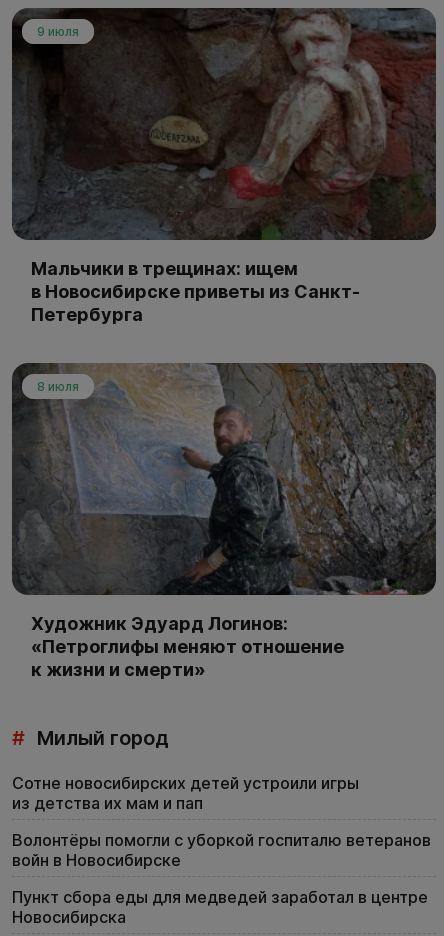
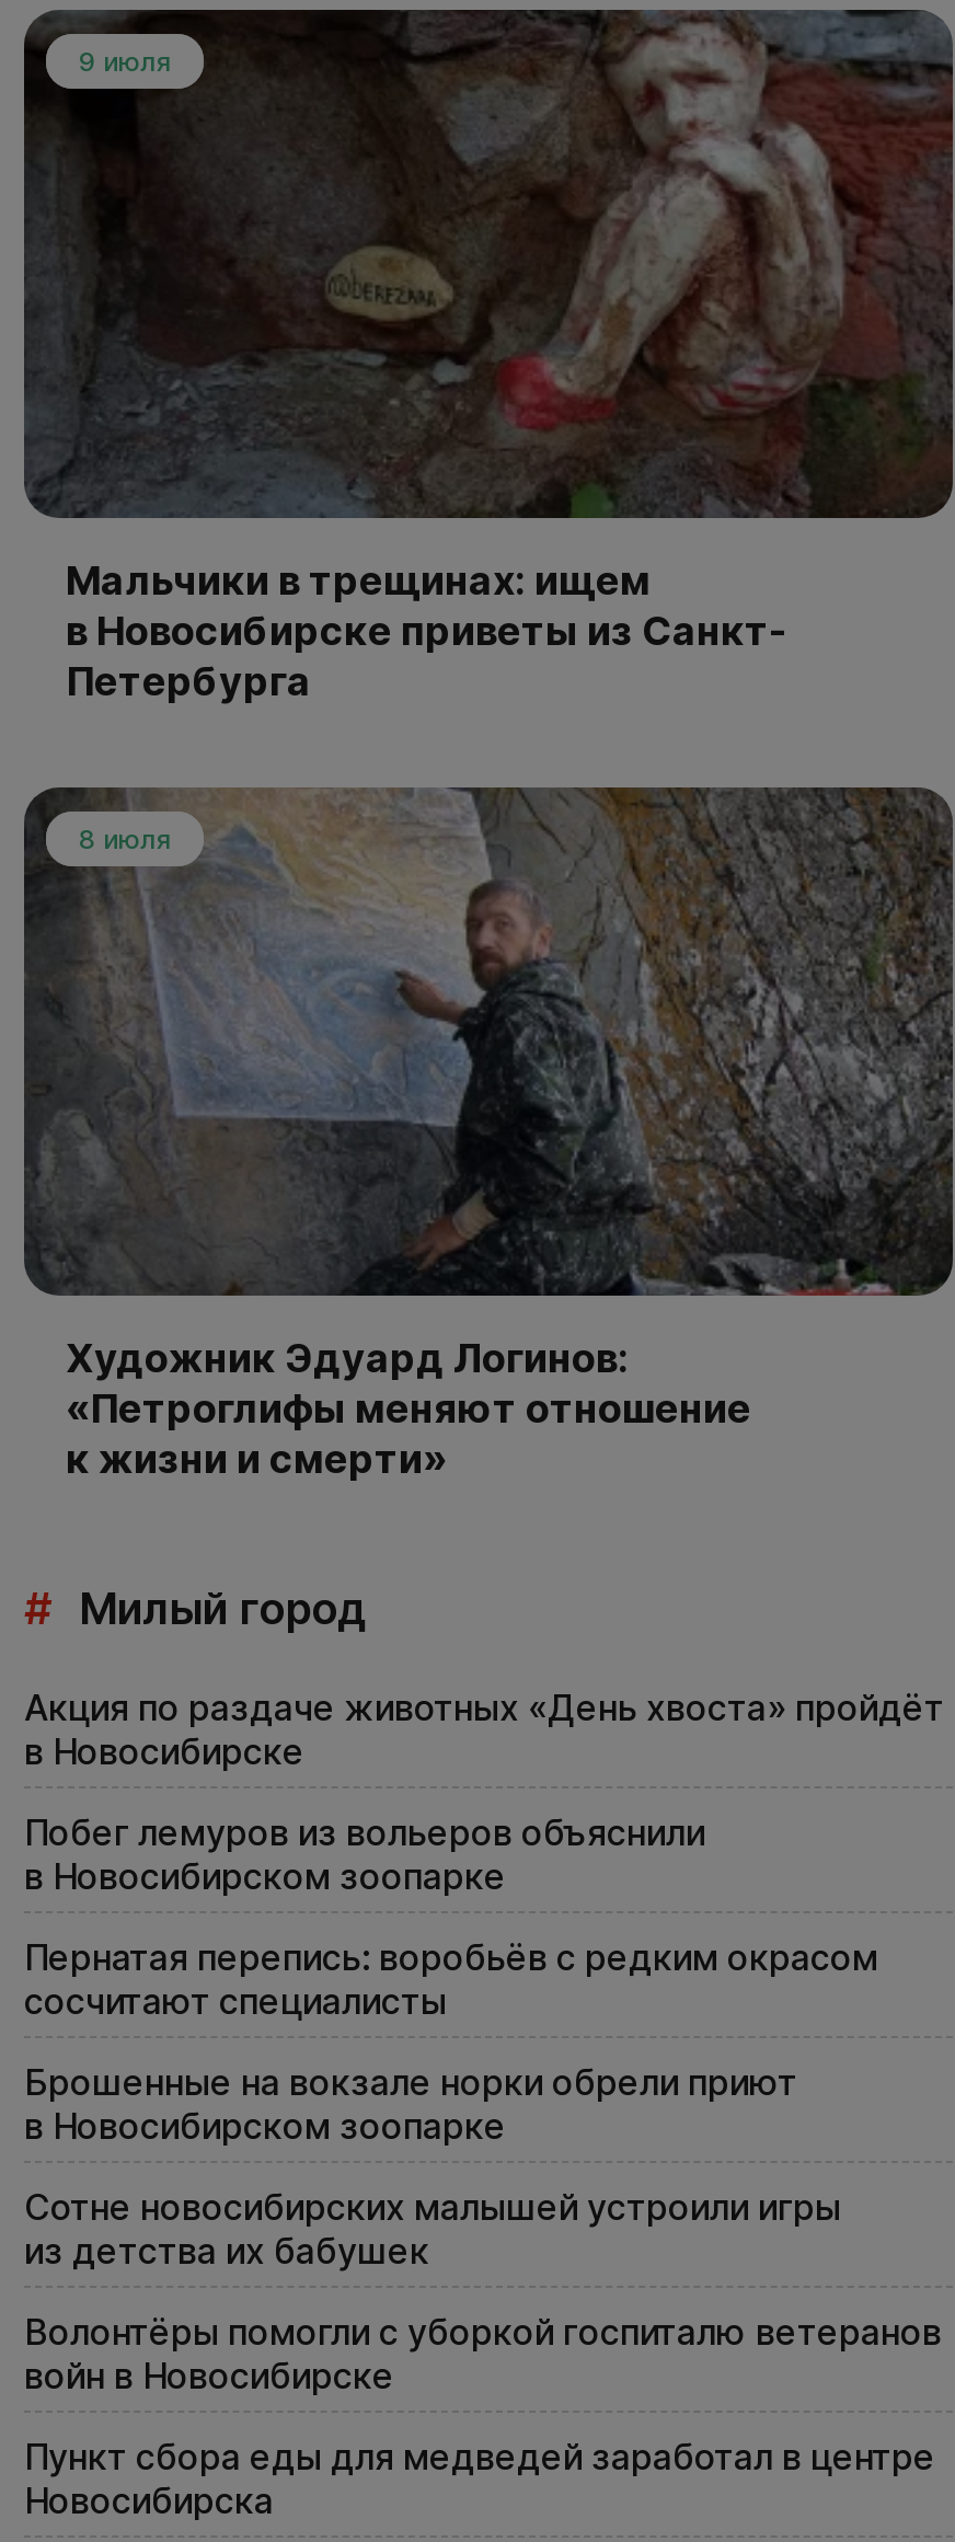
[12,773,359,813] Сотне новосибирских детей устроили игры | из детства их мам и пап -> [24,1685,944,2272] Акция по раздаче животных «День хвоста» пройдёт | в Новосибирске | Побег лемуров из вольеров объяснили | в Новосибирском зоопарке | Пернатая перепись: воробьёв с редким окрасом | сосчитают специалисты | Брошенные на вокзале норки обрели приют | в Новосибирском зоопарке | Сотне новосибирских малышей устроили игры | из детства их бабушек

